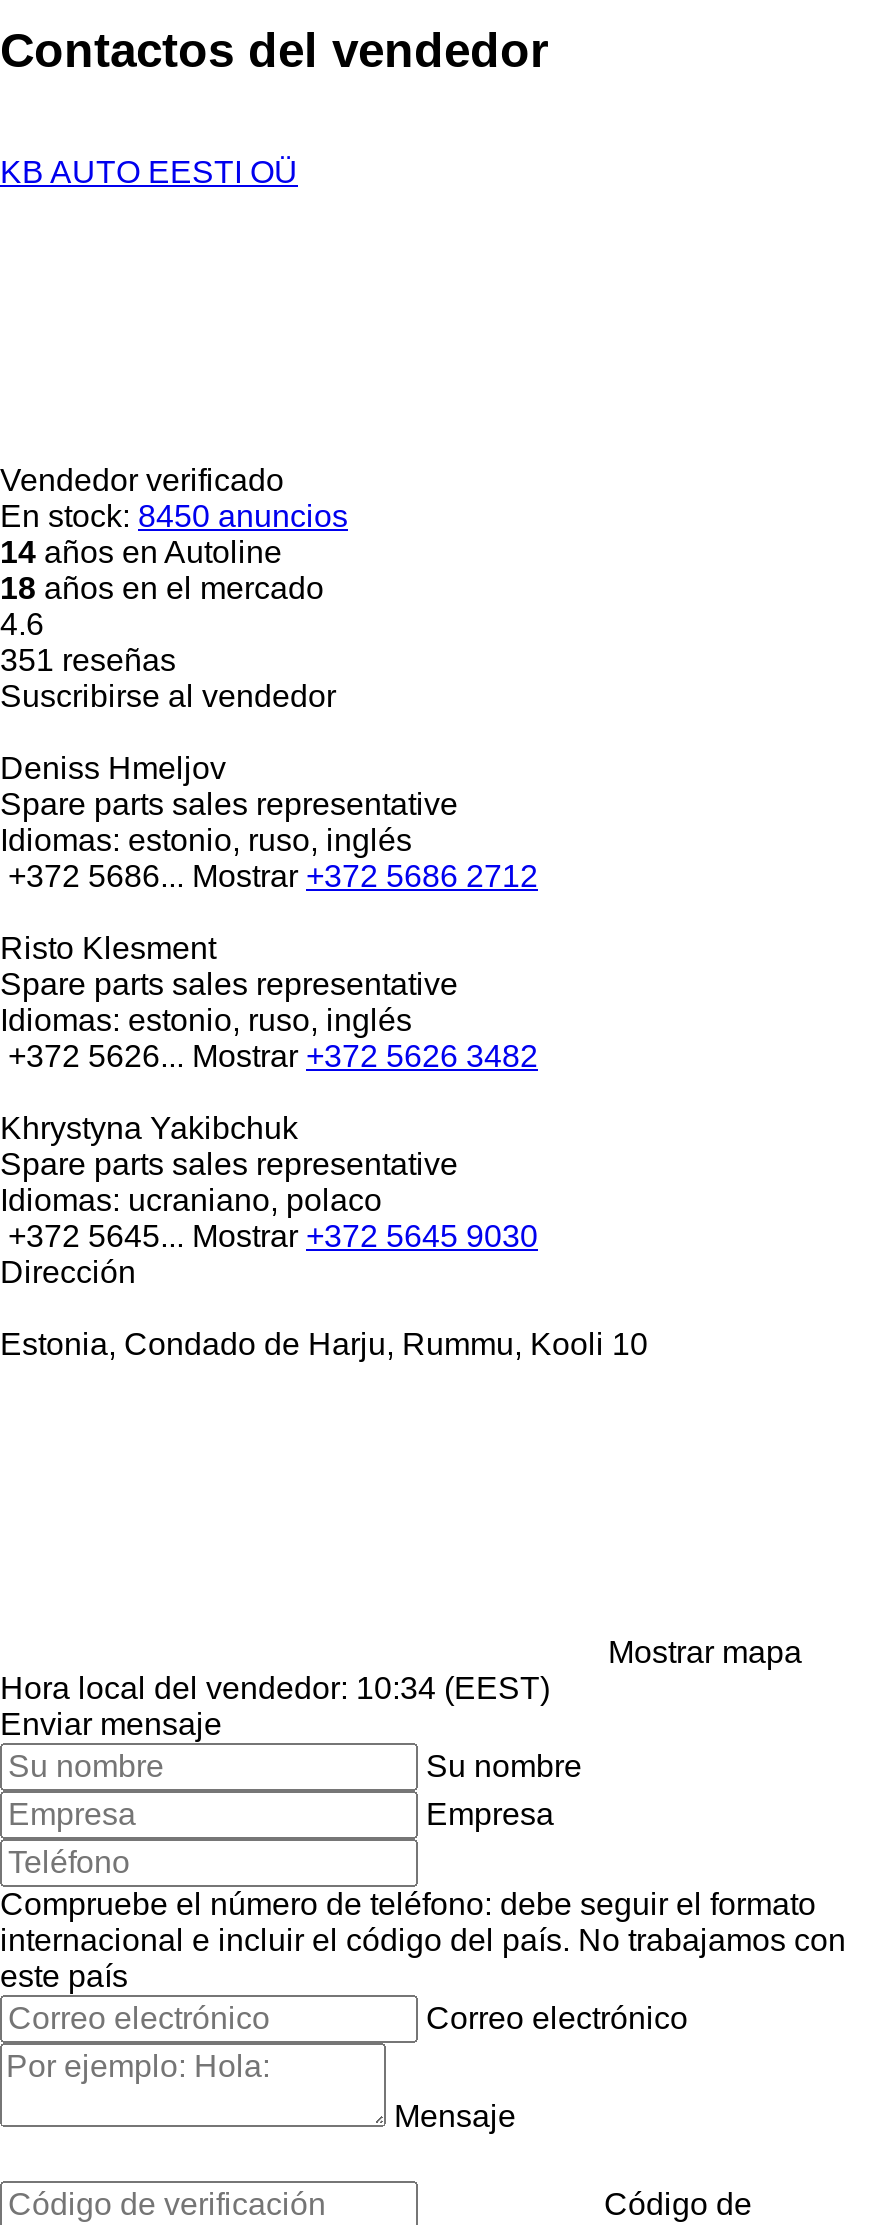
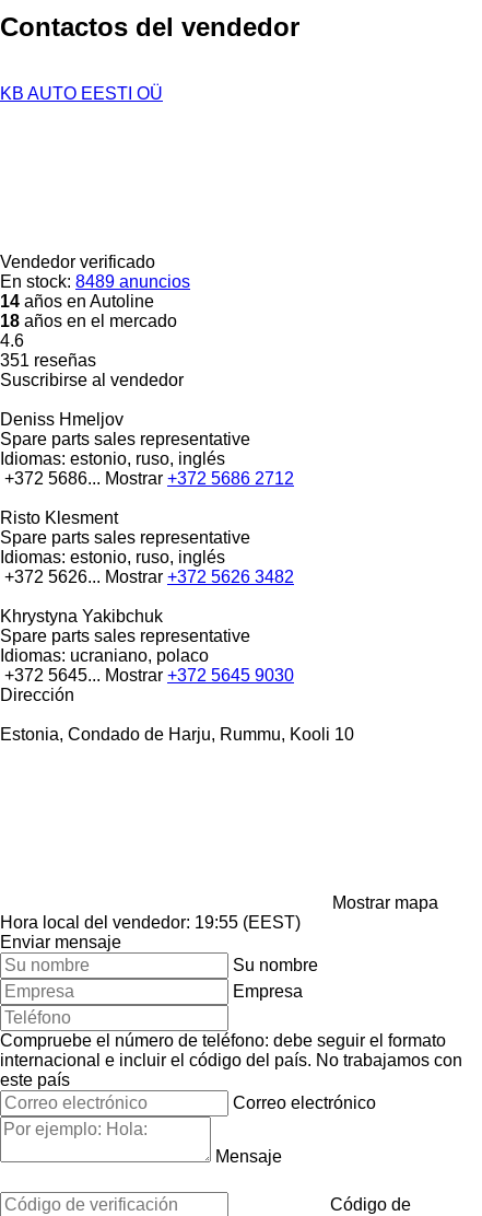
[0,498,348,532] En stock: 8450 anuncios -> [0,272,190,290] En stock: 8489 anuncios
[0,1670,550,1704] Hora local del vendedor: 10:34 (EEST) -> [0,913,301,931] Hora local del vendedor: 19:55 (EEST)

